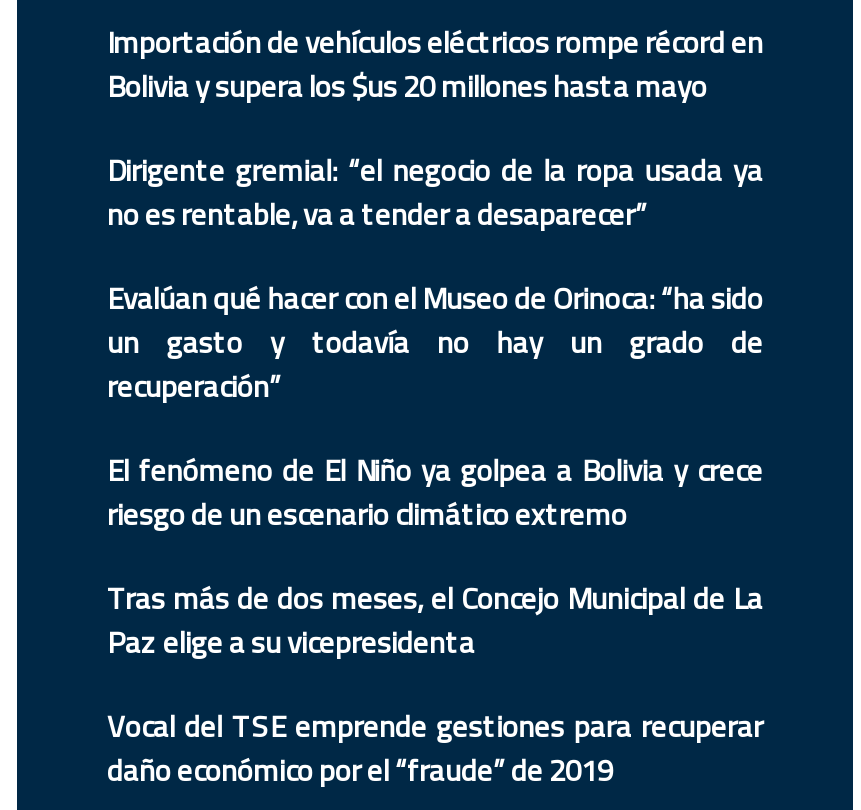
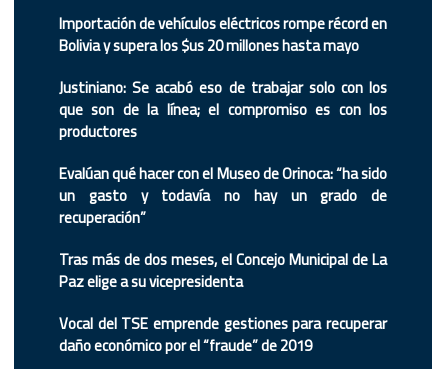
[107,142,763,244] Dirigente gremial: “el negocio de la ropa usada ya | no es rentable, va a tender a desaparecer” -> [59,73,387,146] Justiniano: Se acabó eso de trabajar solo con los | que son de la línea; el compromiso es con los | productores
moved [107,270,763,372] -> [59,159,387,210]: Evalúan qué hacer con el Museo de Orinoca: “ha sido | un gasto y todavía no hay un grado de
[107,442,763,544] El fenómeno de El Niño ya golpea a Bolivia y crece | riesgo de un escenario climático extremo -> none

